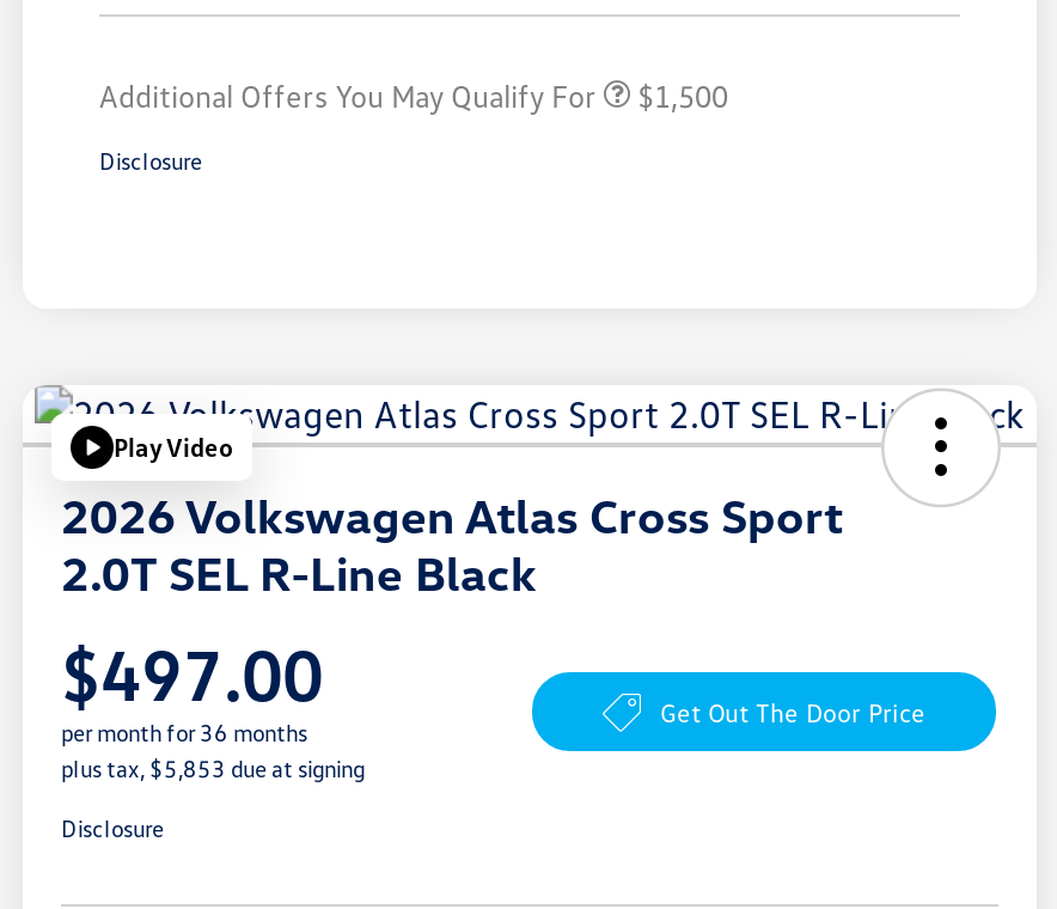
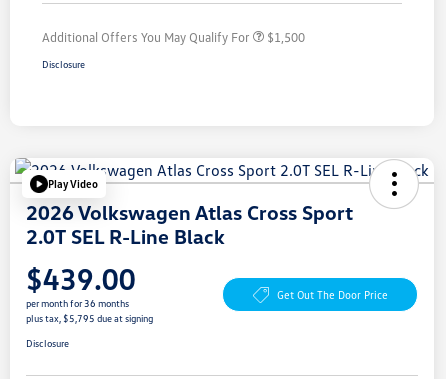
[61,629,324,717] $497.00 -> [26,260,136,297] $439.00
[61,753,365,782] plus tax, $5,853 due at signing -> [26,312,153,324] plus tax, $5,795 due at signing

